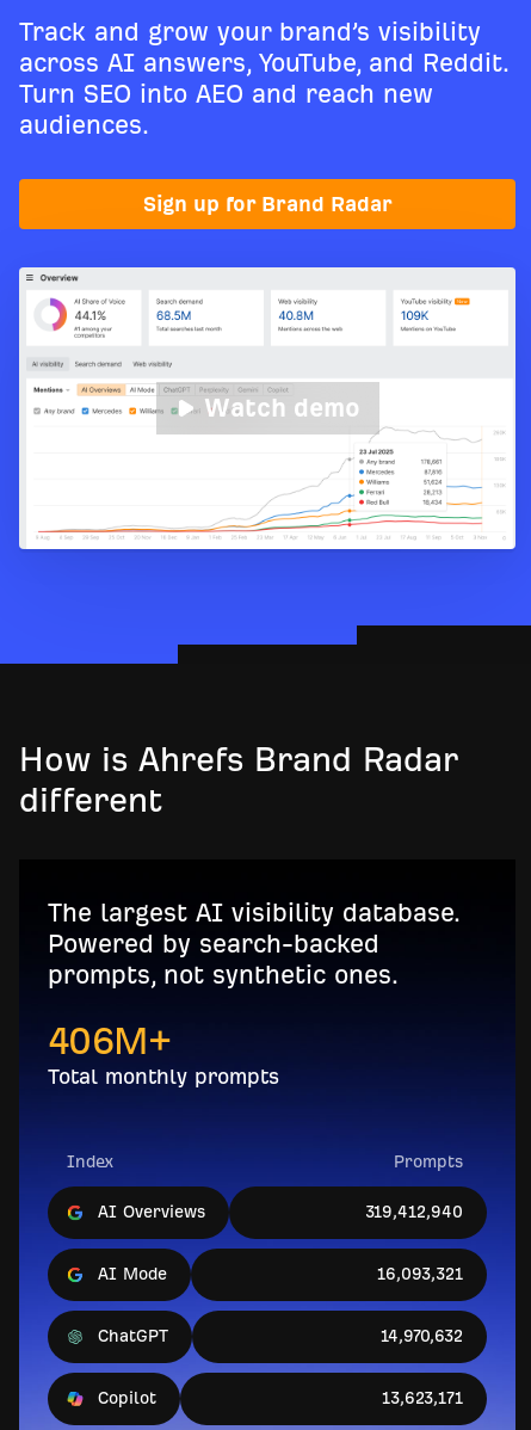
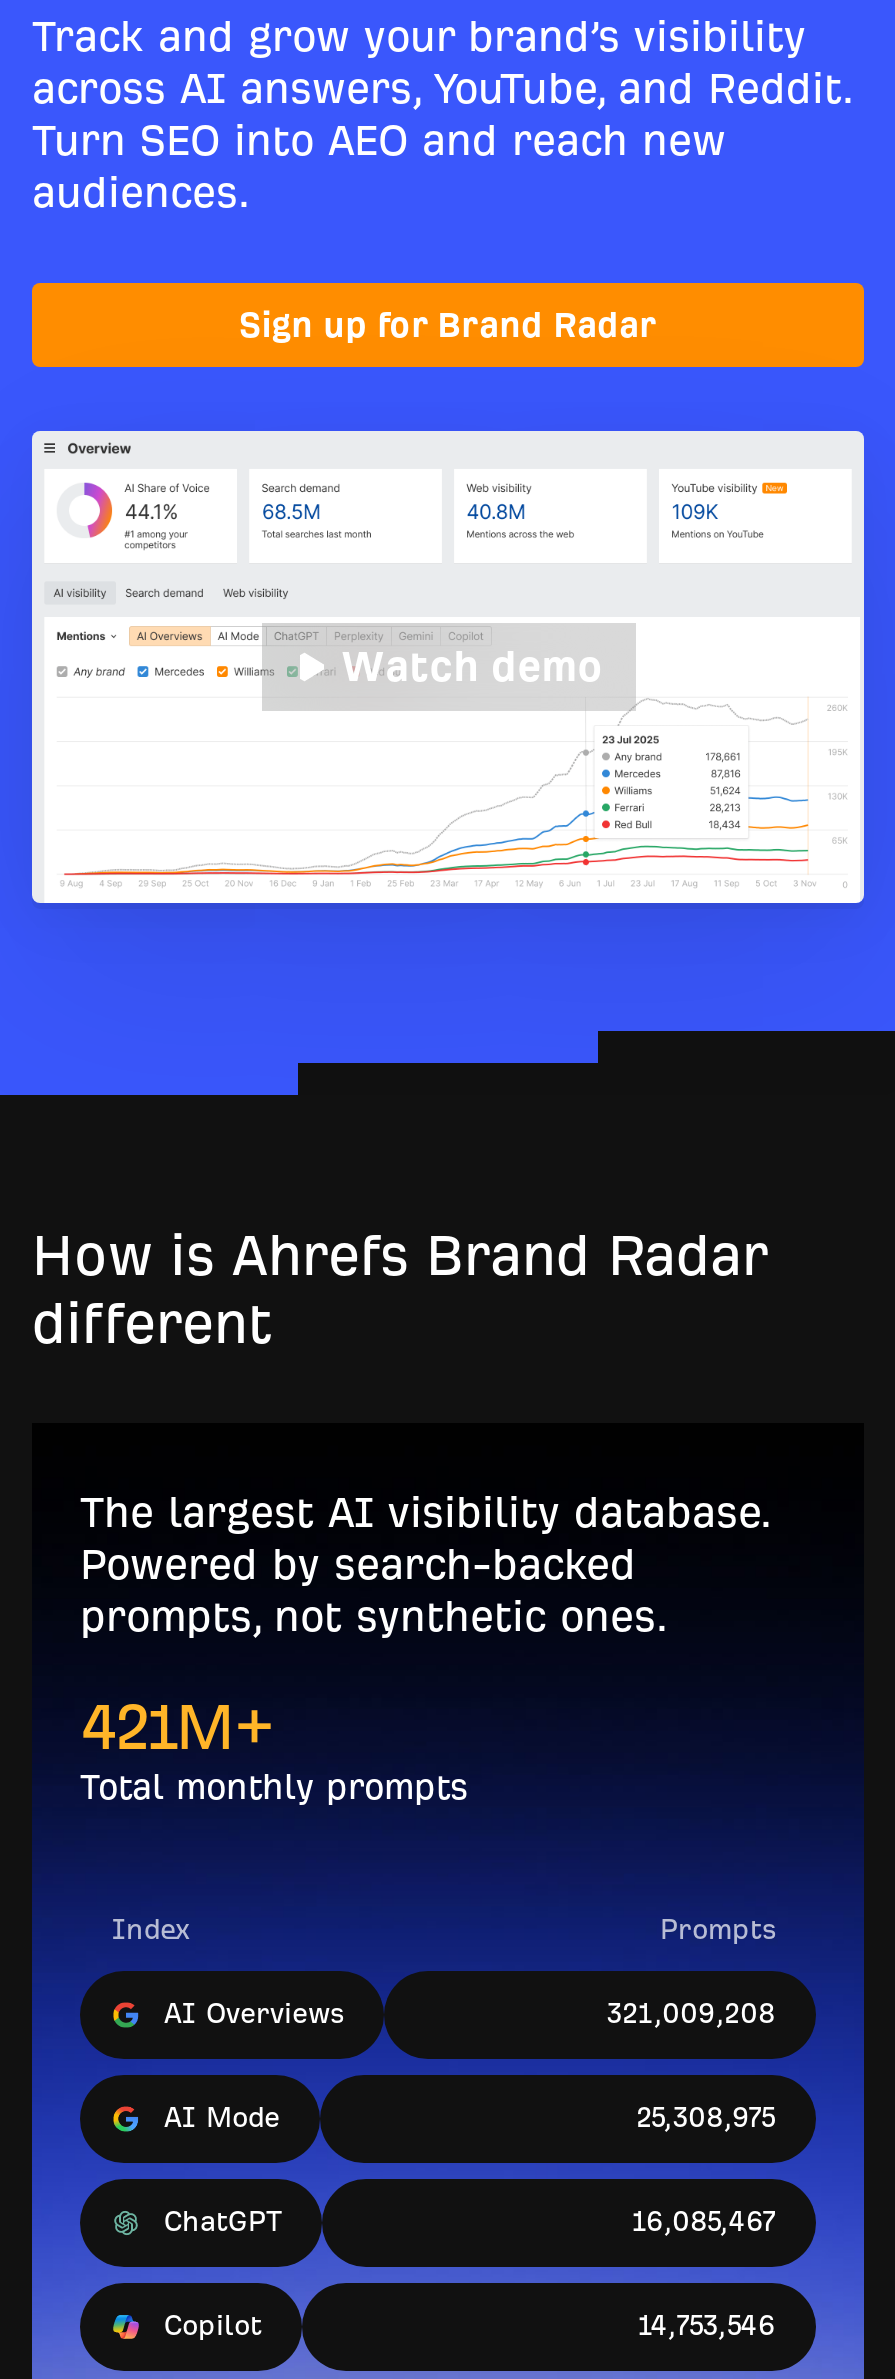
[48,1020,171,1061] 406M+ -> [80,1692,273,1760] 421M+
[365,1203,463,1221] 319,412,940 -> [606,1998,776,2028] 321,009,208
[377,1265,463,1283] 16,093,321 -> [636,2102,776,2132] 25,308,975
[381,1327,463,1345] 14,970,632 -> [632,2206,776,2236] 16,085,467
[382,1389,463,1407] 13,623,171 -> [638,2310,776,2340] 14,753,546

